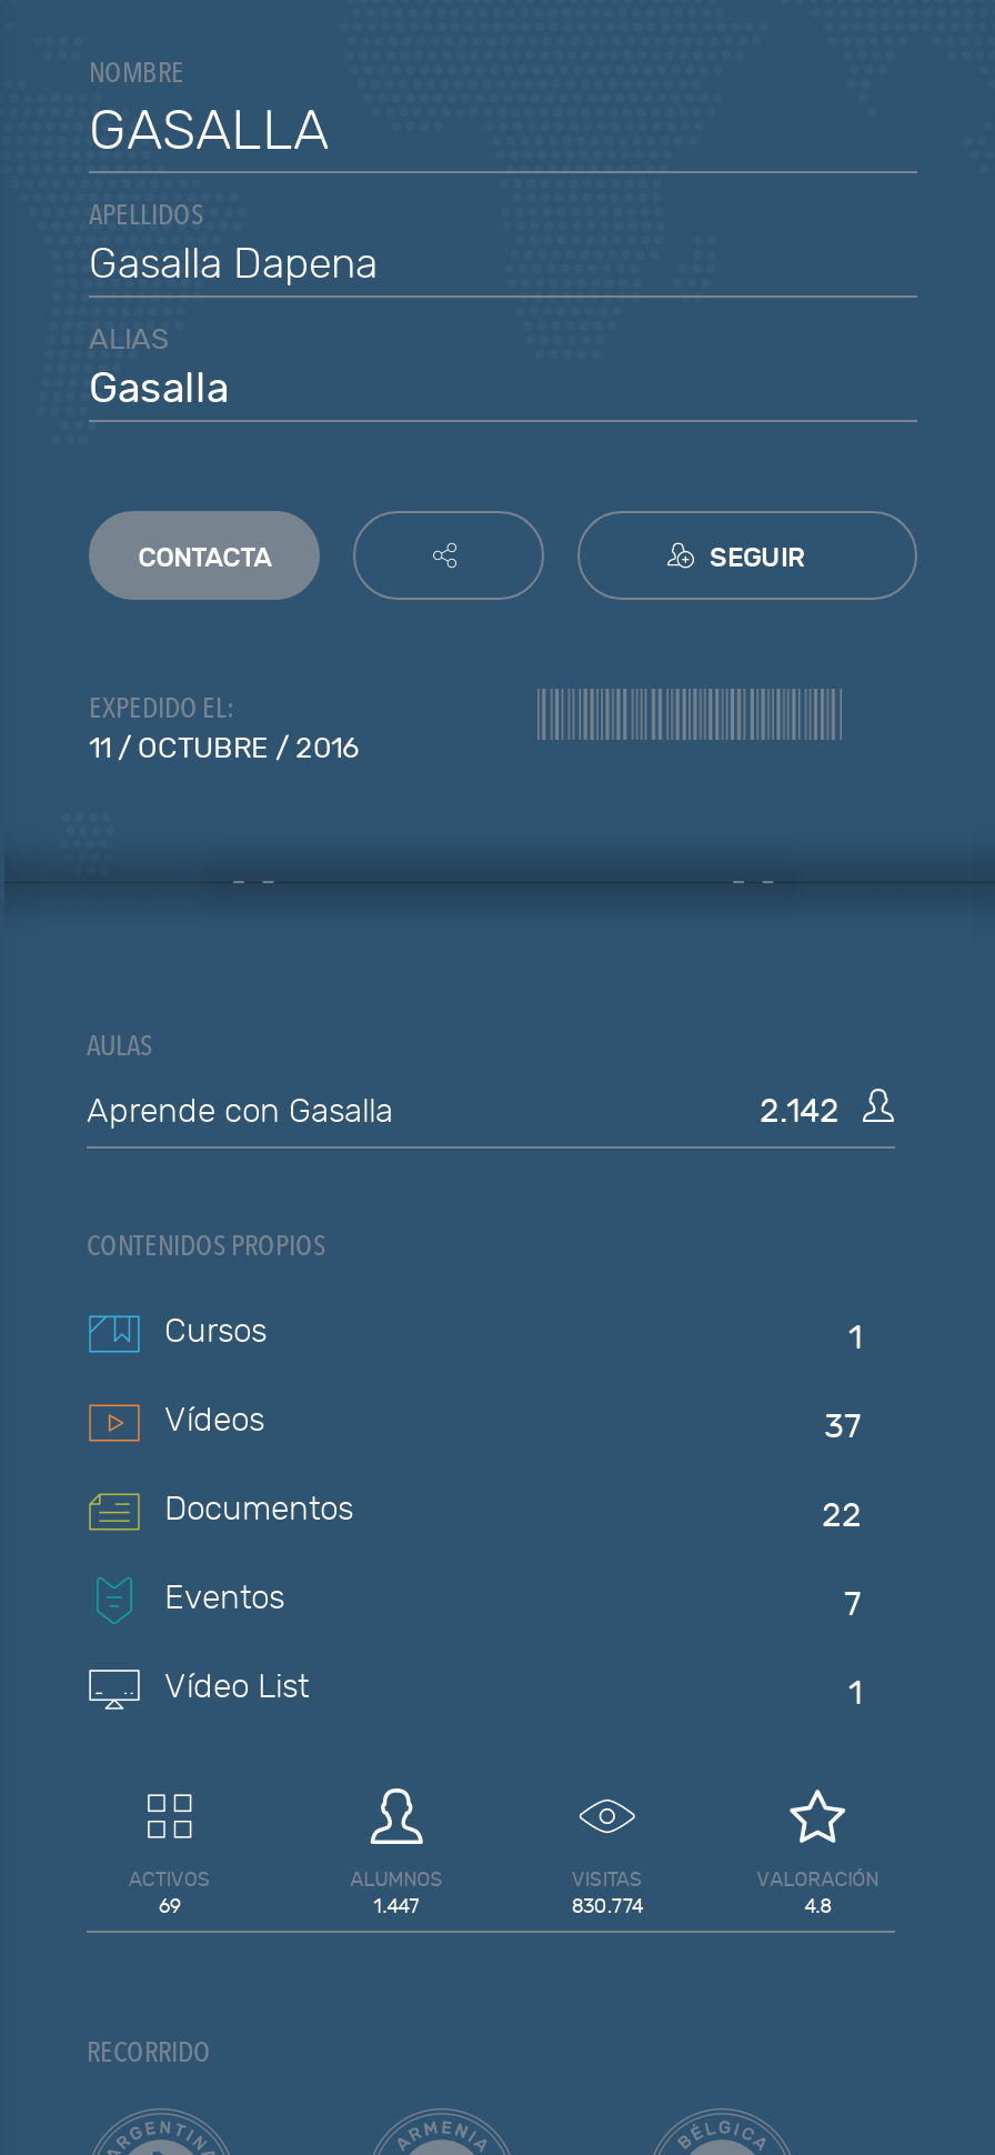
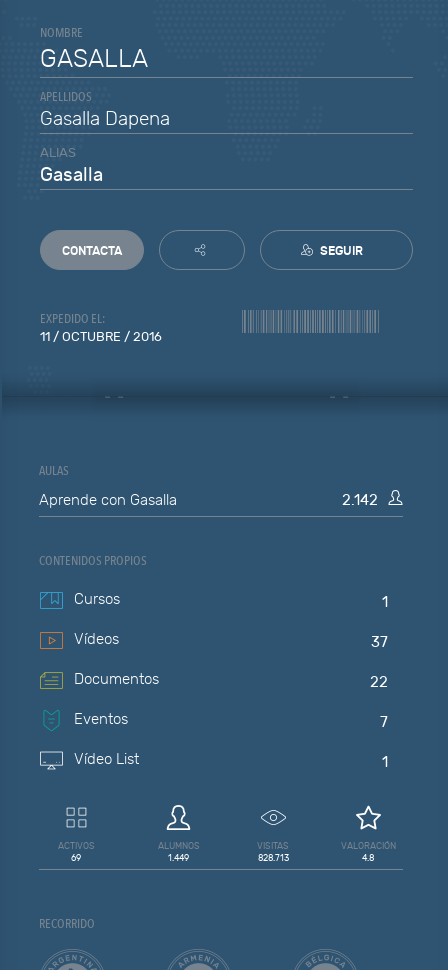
[373,1894,420,1917] 1.447 -> [168,853,189,863] 1.449
[572,1894,643,1917] 830.774 -> [258,853,289,863] 828.713

